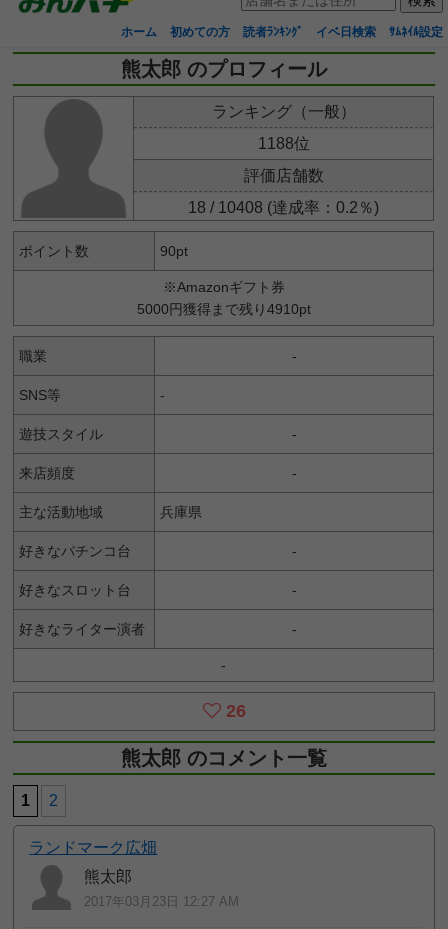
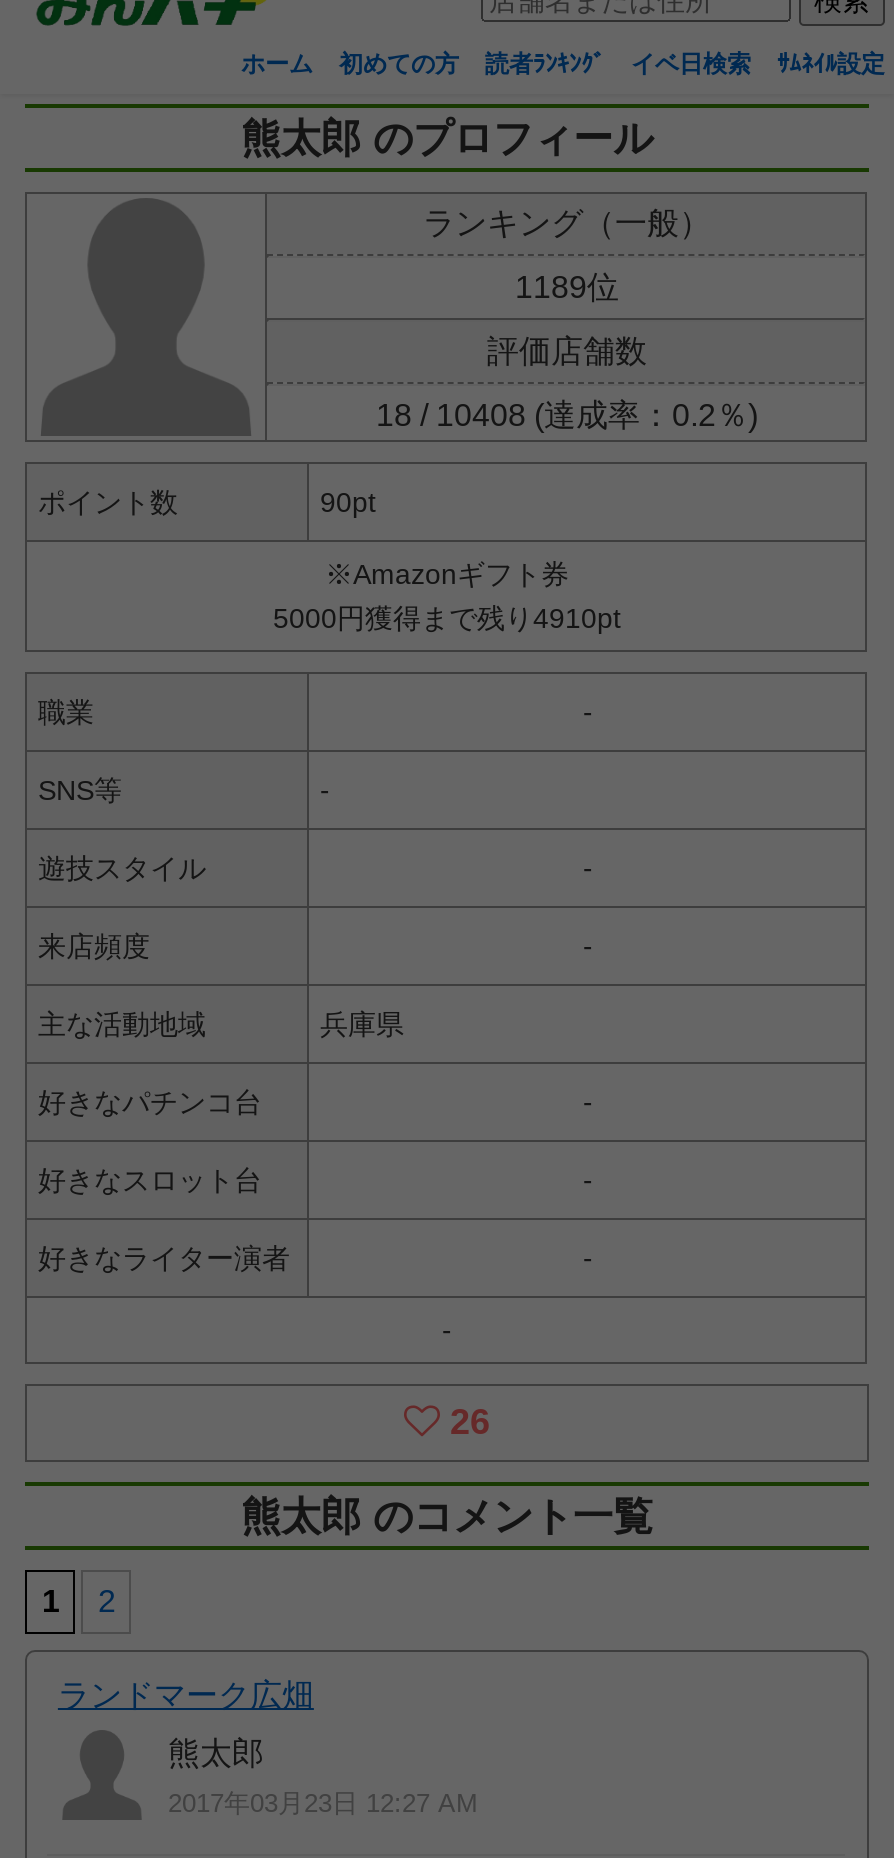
[258,135,310,152] 1188位 -> [515,270,619,304] 1189位

